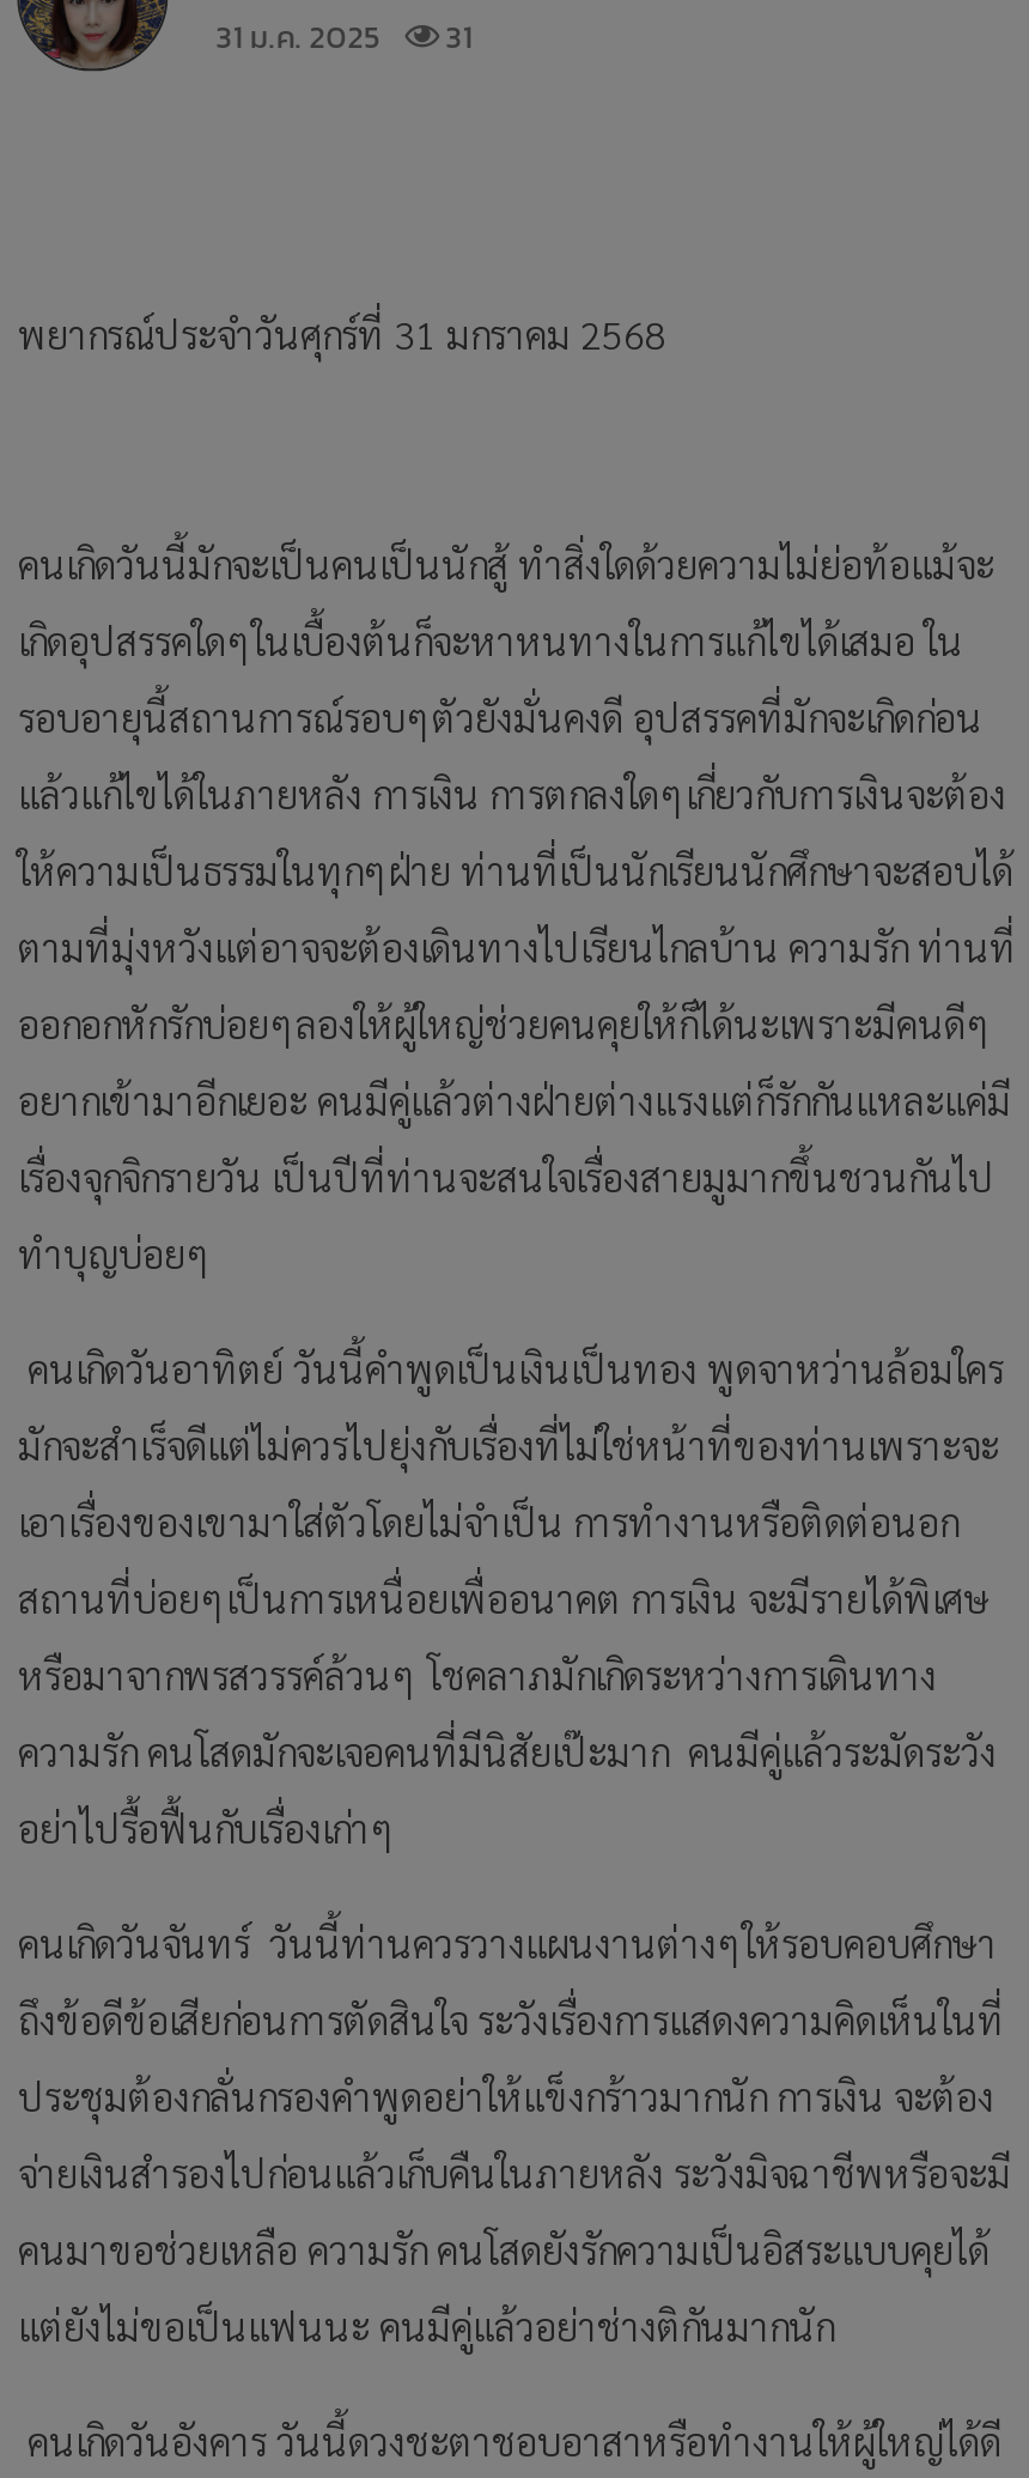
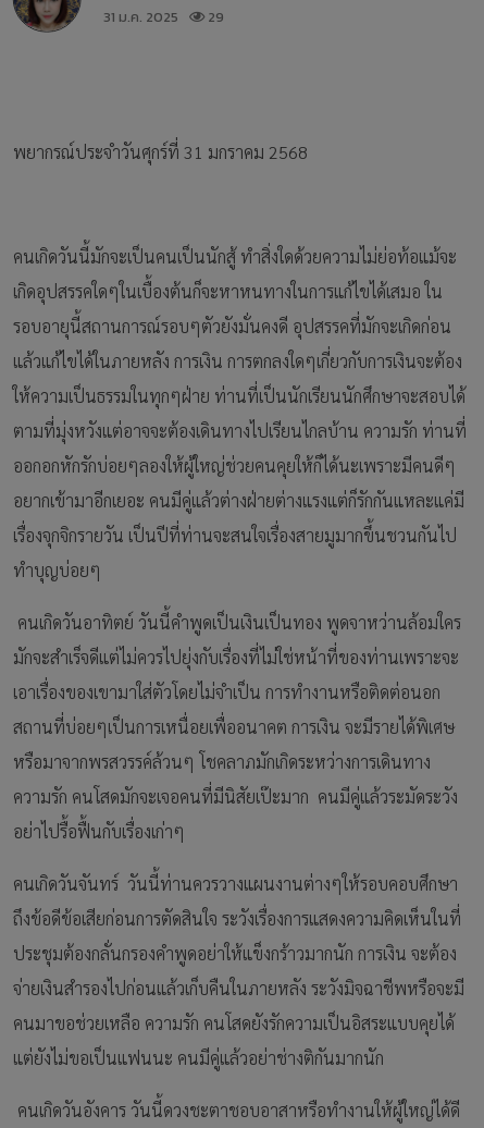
[216,15,472,61] 31 ม.ค. 2025 31 -> [103,7,224,28] 31 ม.ค. 2025 29

